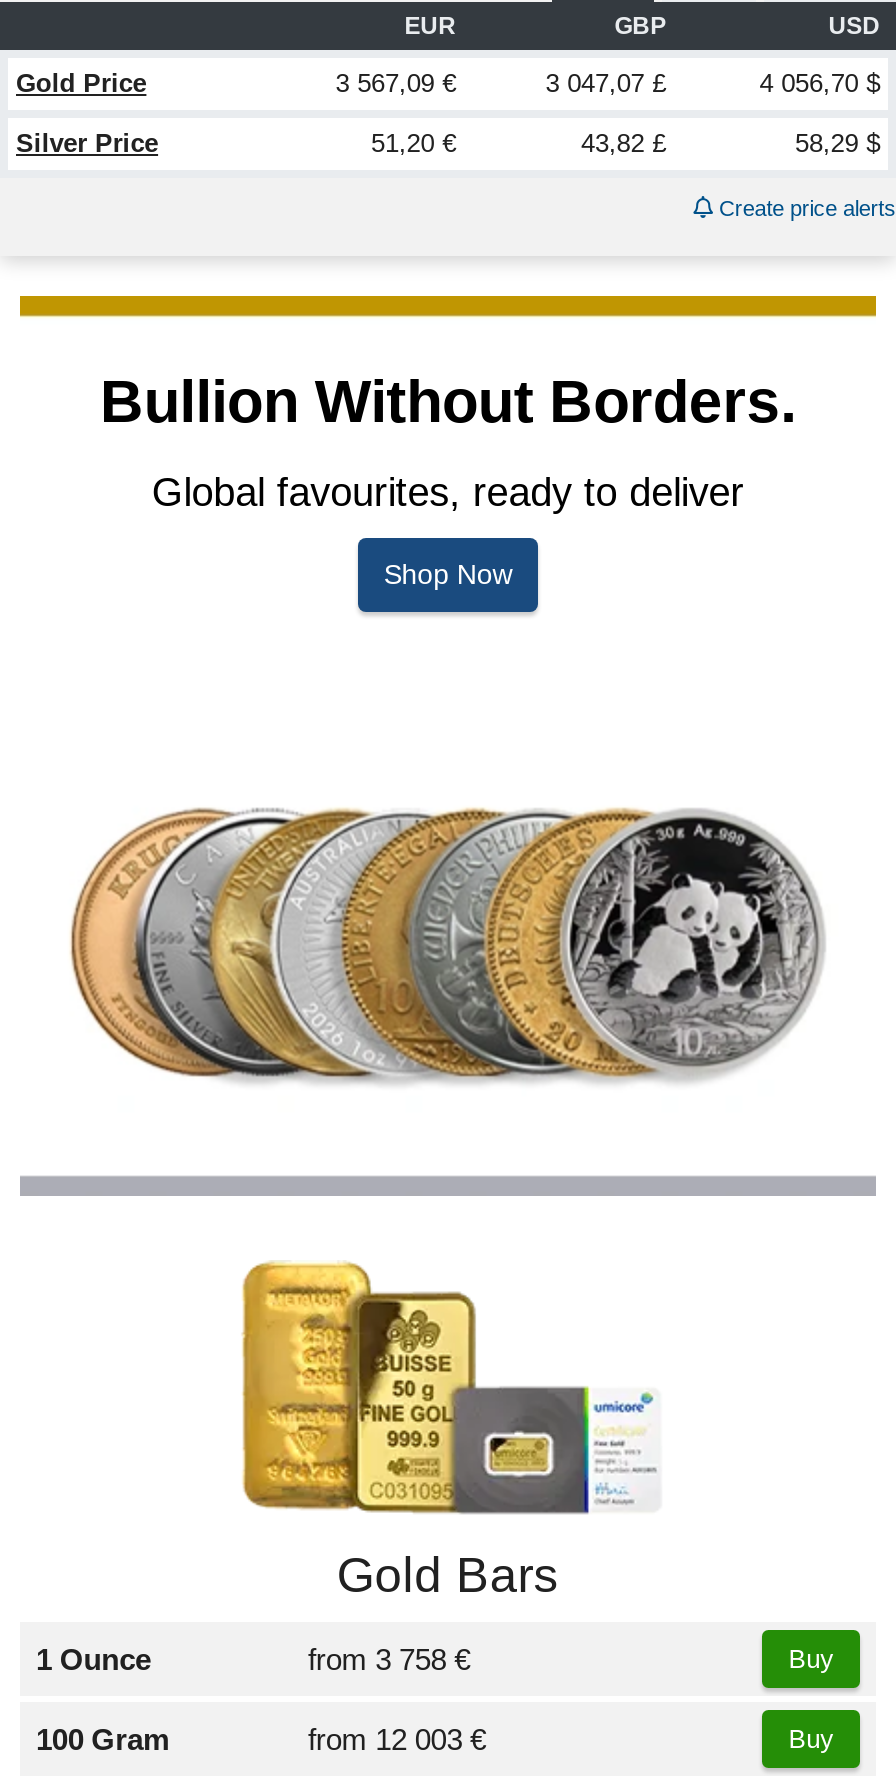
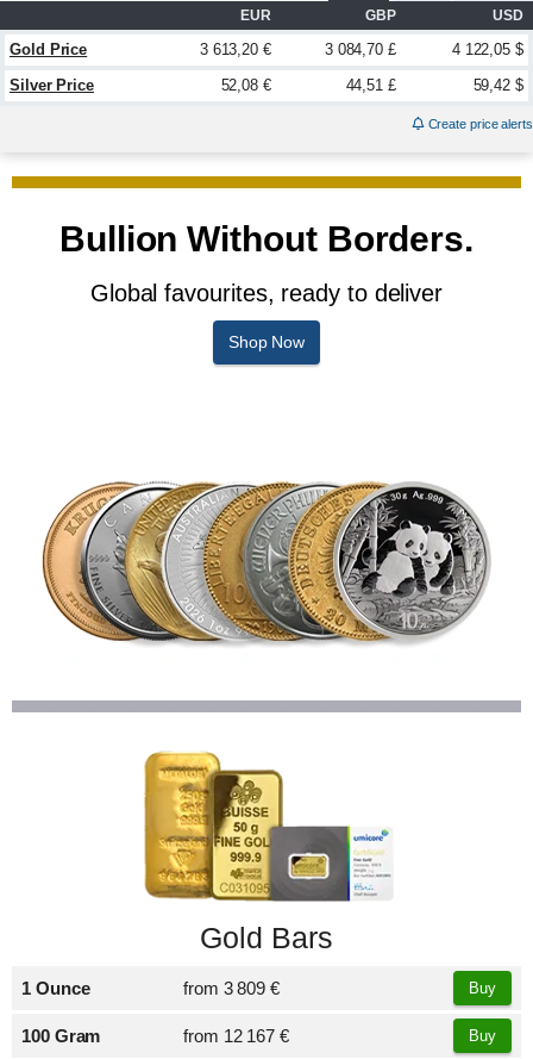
[336,69,456,99] 3 567,09 € -> [200,41,271,59] 3 613,20 €
[546,69,666,99] 3 047,07 £ -> [325,41,396,59] 3 084,70 £
[760,69,880,99] 4 056,70 $ -> [452,41,523,59] 4 122,05 $
[371,129,456,159] 51,20 € -> [221,77,271,94] 52,08 €
[581,129,666,159] 43,82 £ -> [346,77,396,94] 44,51 £
[795,129,880,159] 58,29 $ -> [473,77,523,94] 59,42 $
[308,1641,470,1675] from 3 758 € -> [183,978,280,998] from 3 809 €
[308,1721,486,1755] from 12 003 € -> [183,1025,289,1046] from 12 167 €

